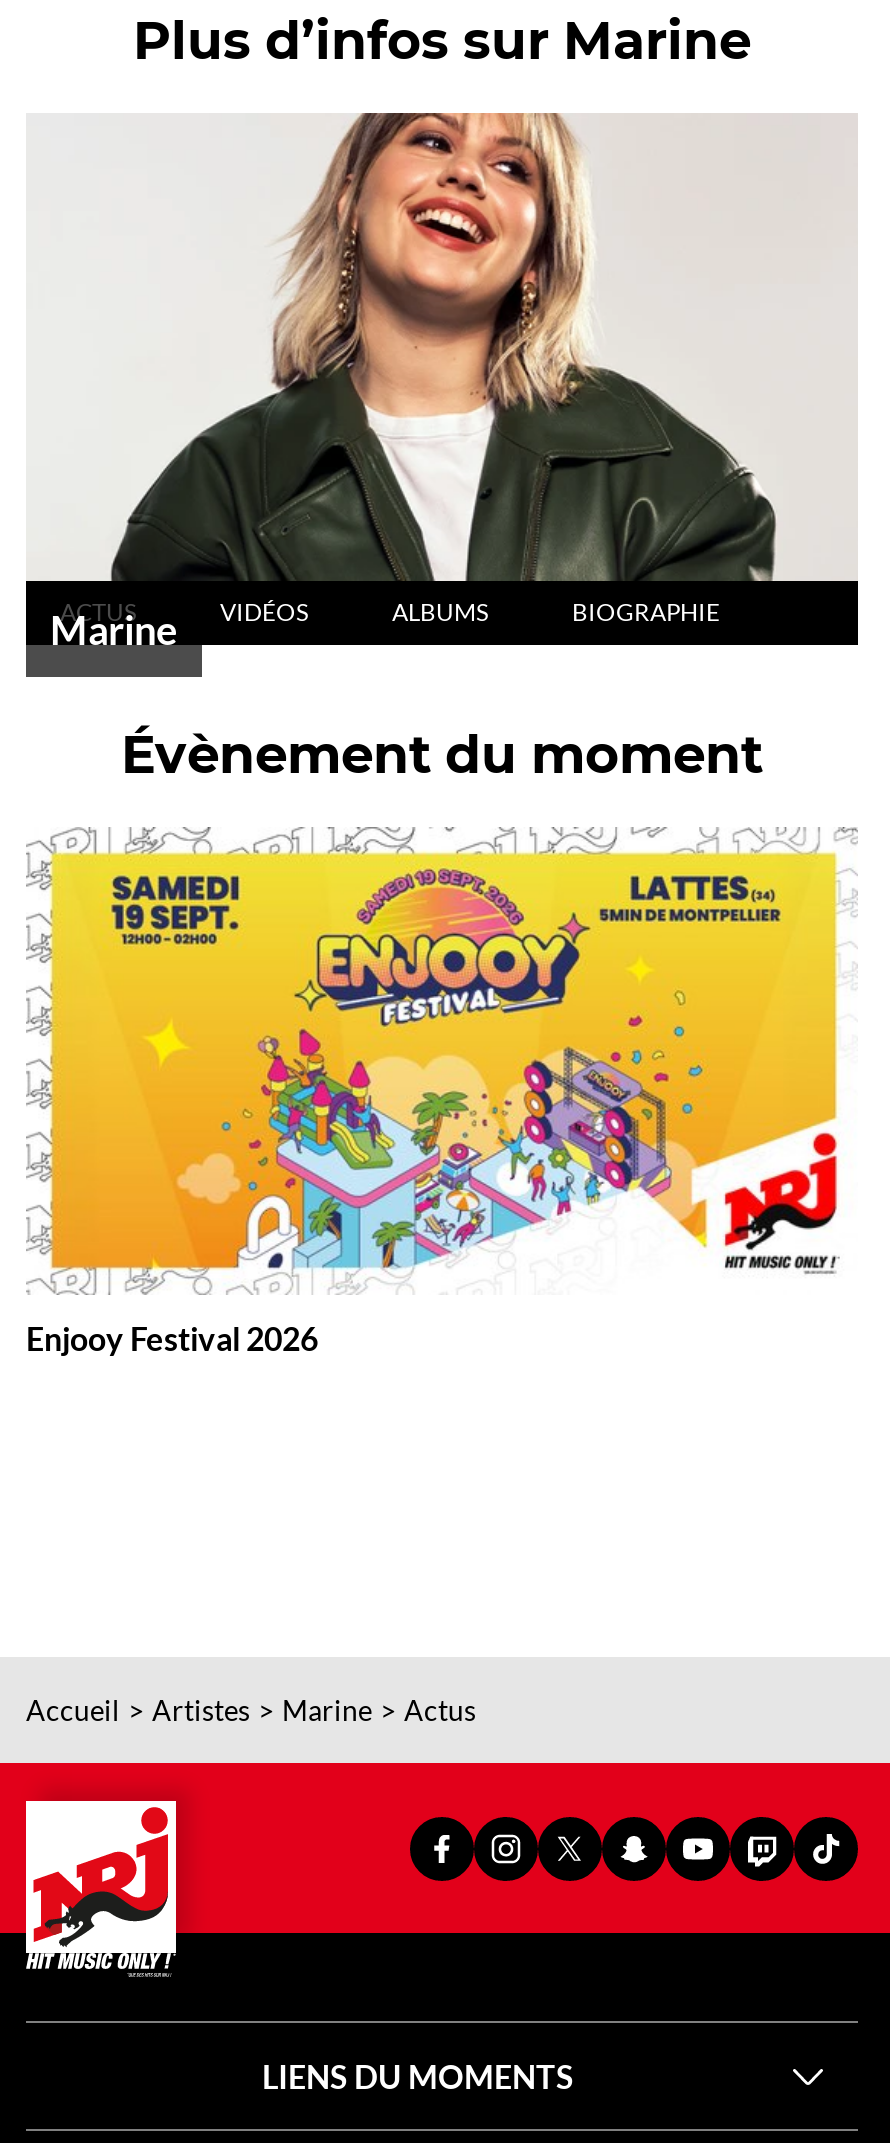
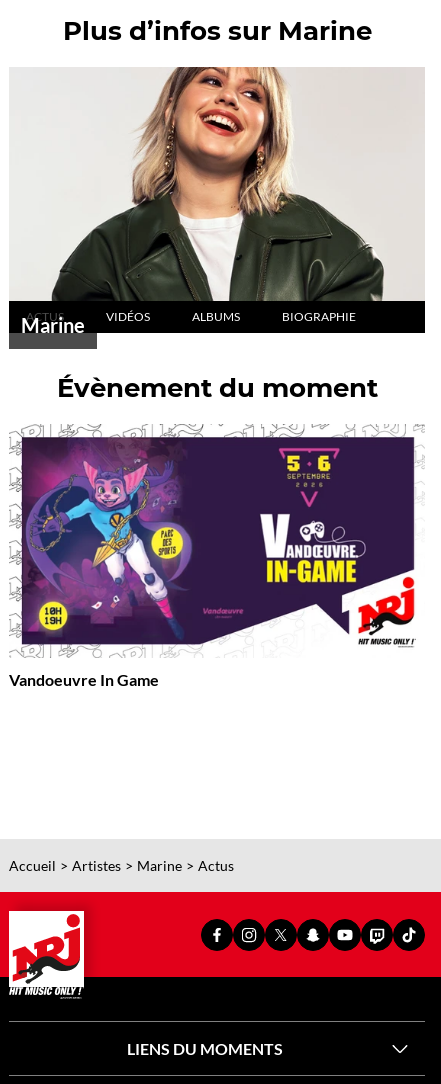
[26,851,838,1357] [image] | Enjooy Festival 2026 -> [9,436,415,689] [image] | Vandoeuvre In Game

